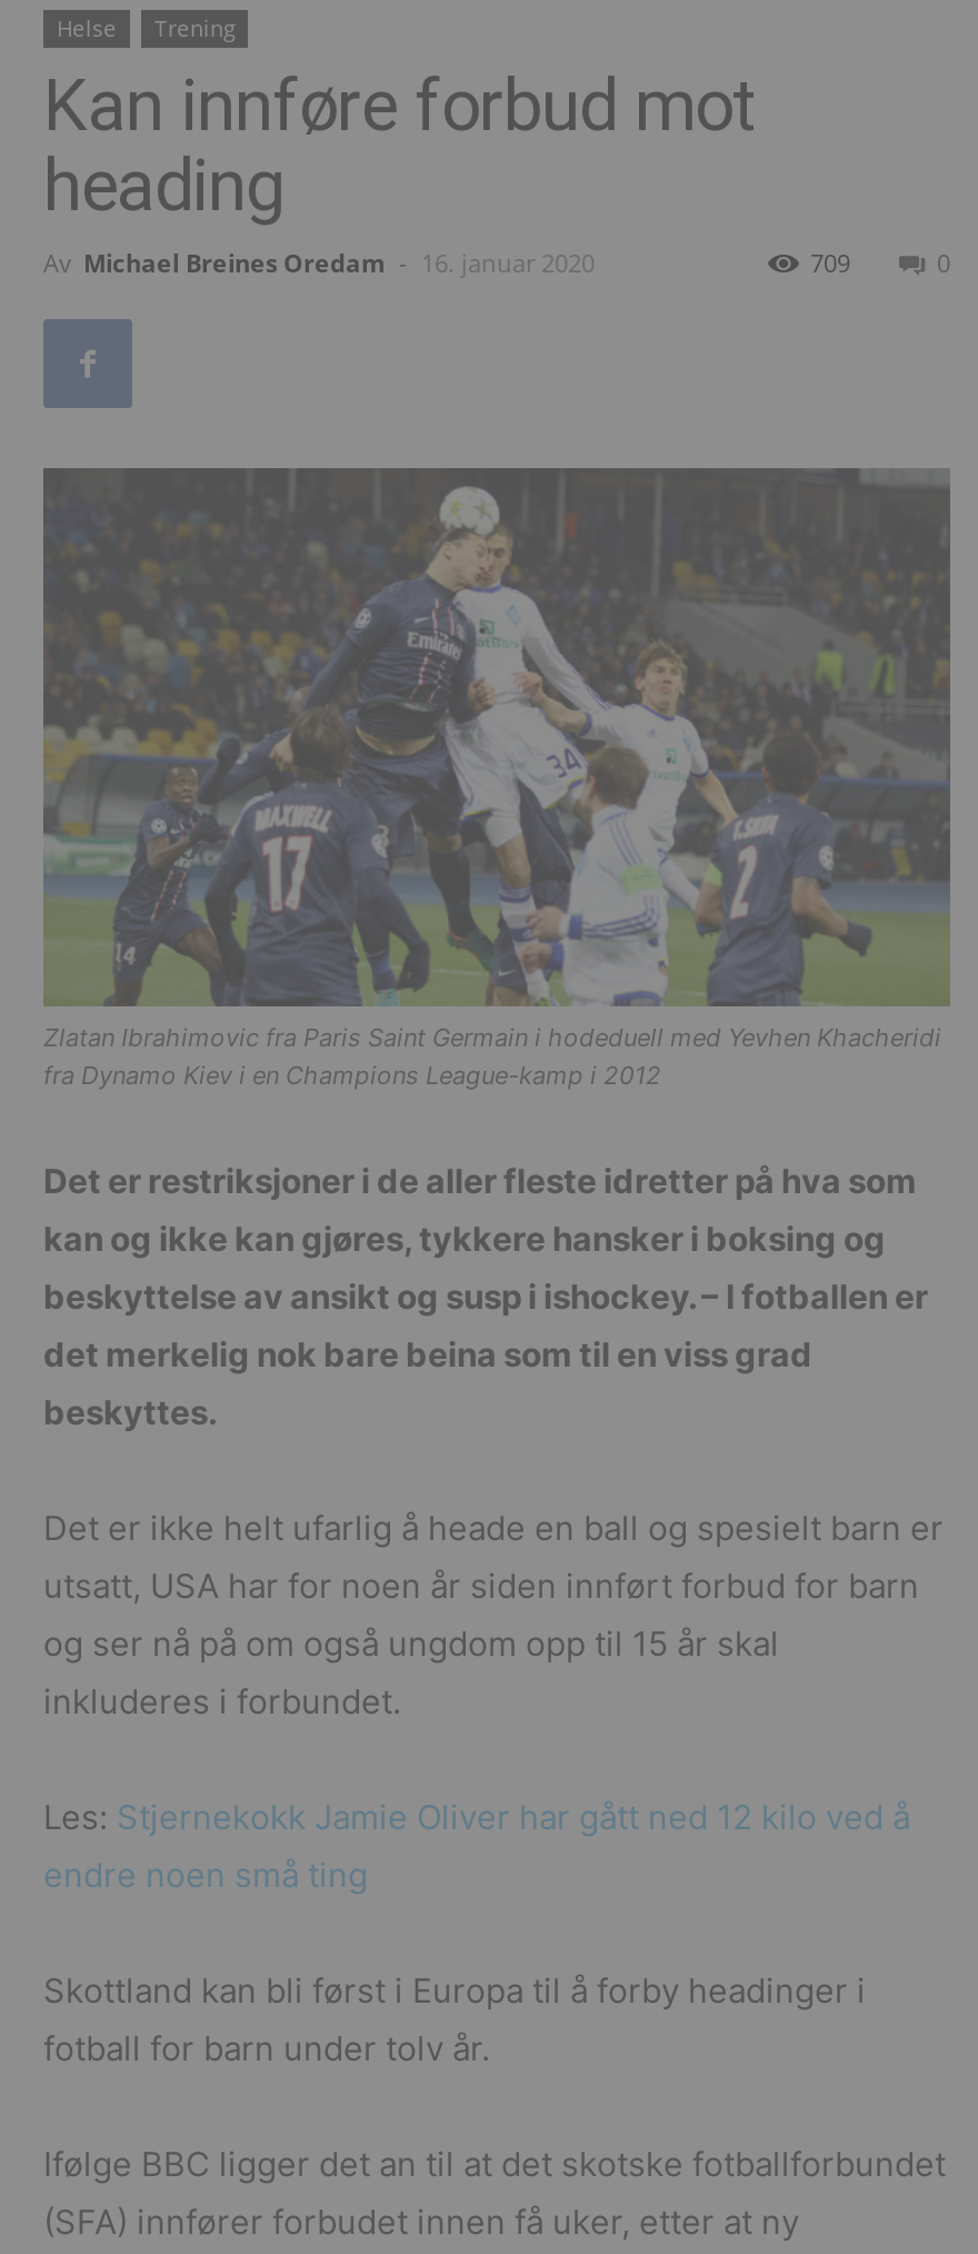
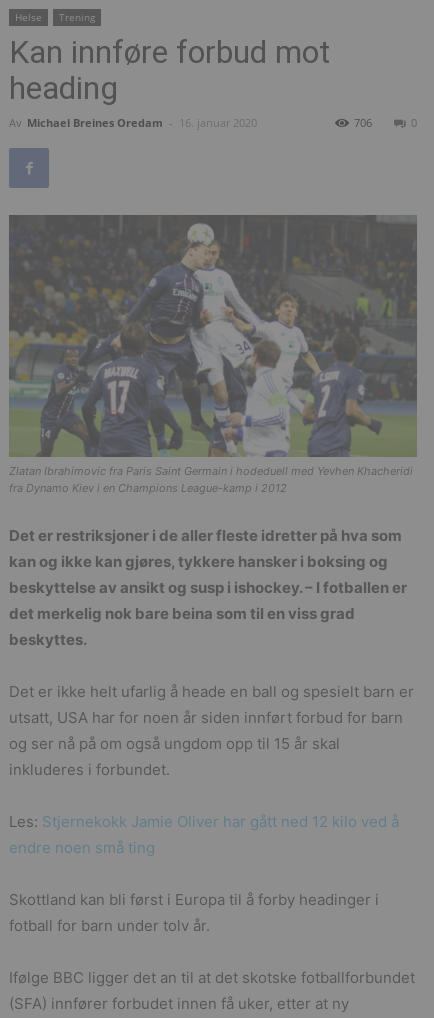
[810,246,850,279] 709 -> [354,115,372,130] 706

